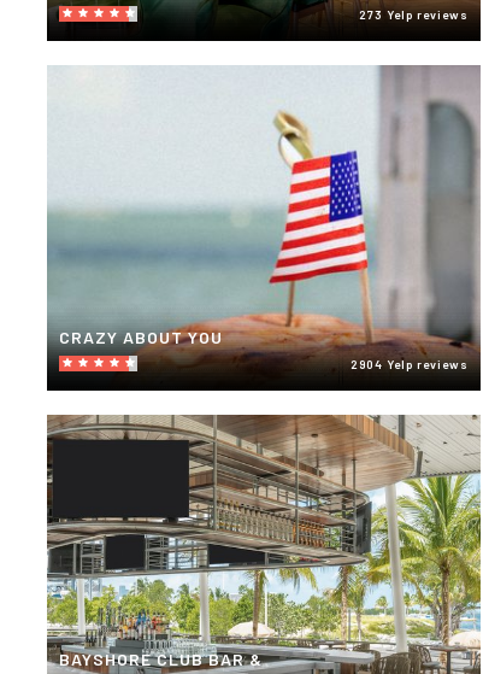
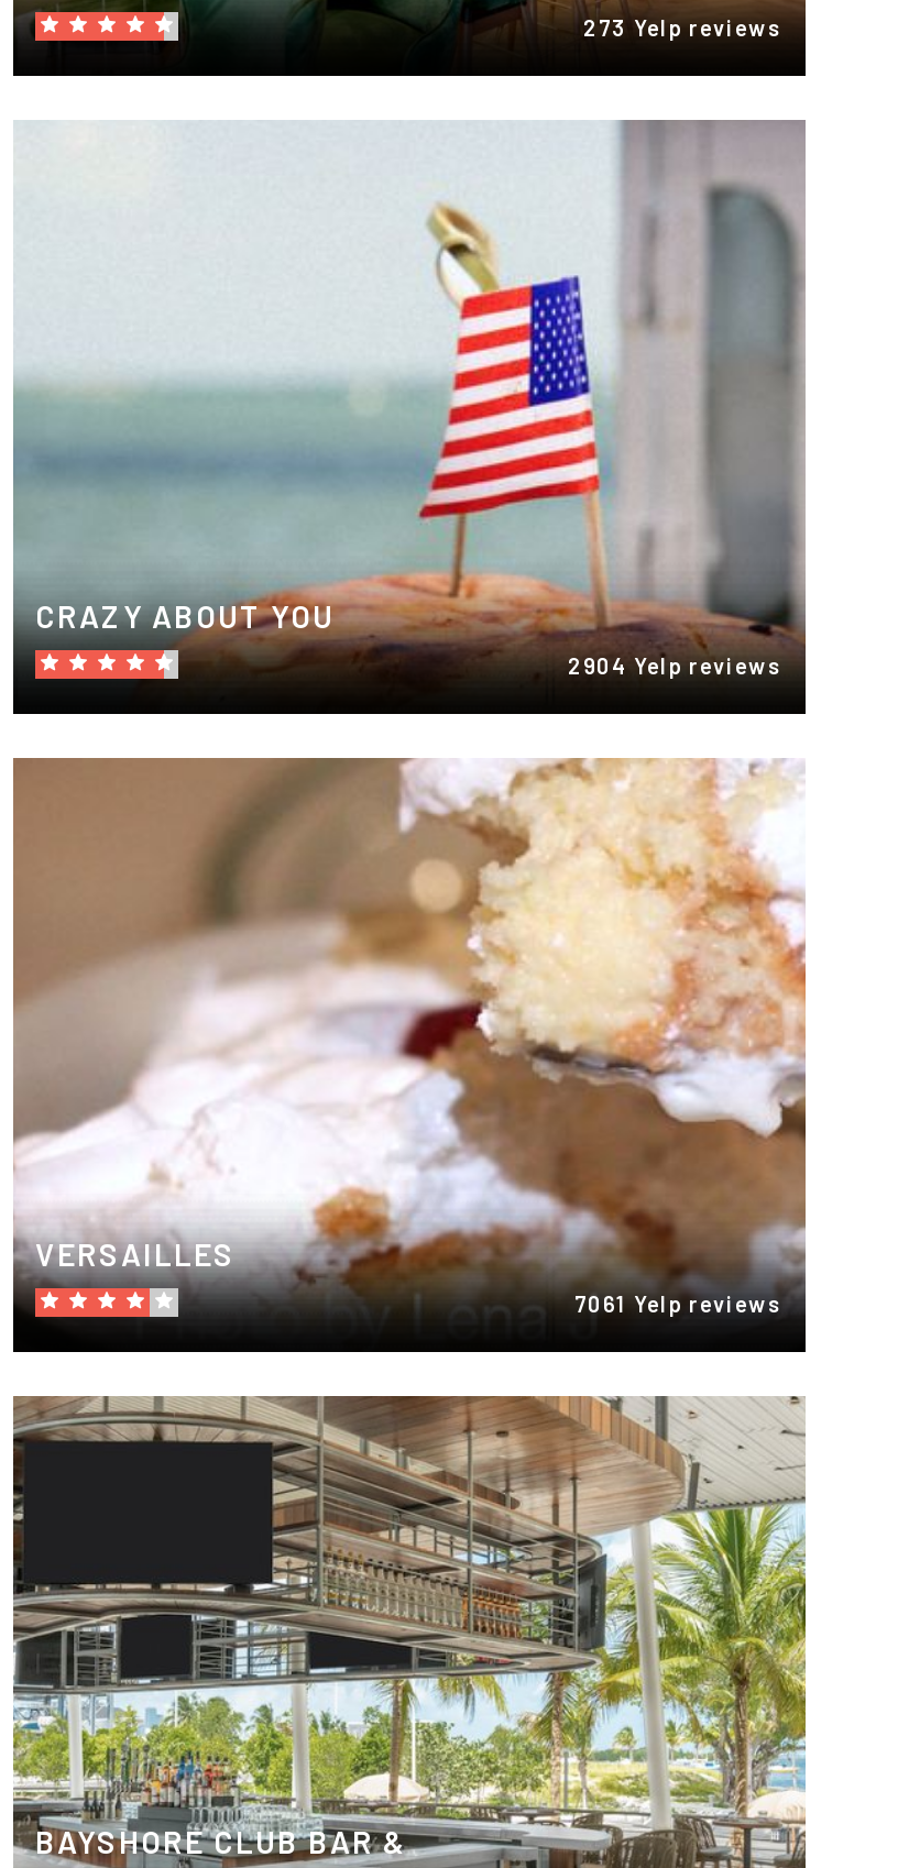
none -> [13,757,808,1318] [image] | VERSAILLES | 7061 Yelp reviews

